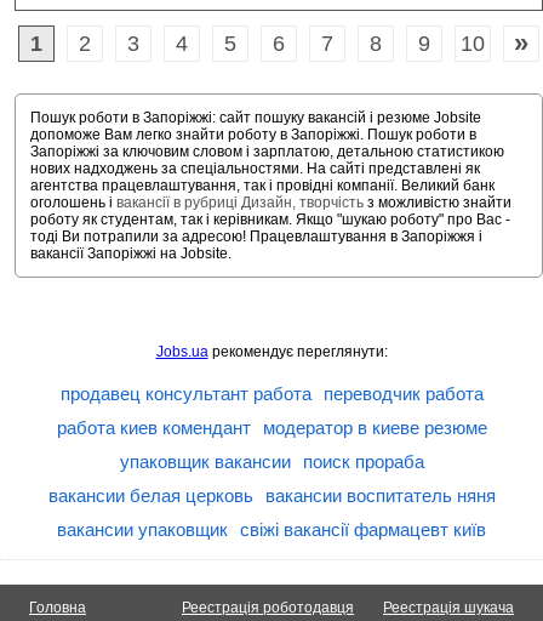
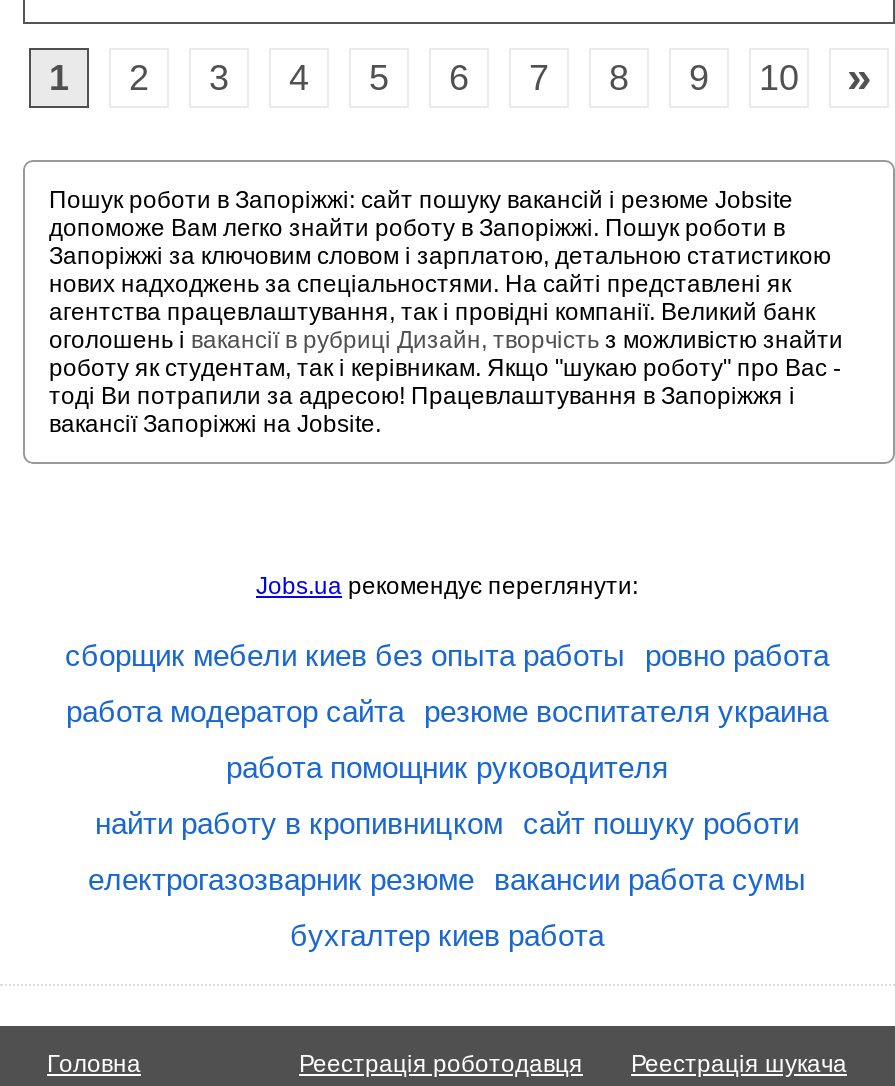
[48,383,495,540] продавец консультант работа переводчик работа | работа киев комендант модератор в киеве резюме | упаковщик вакансии поиск прораба | вакансии белая церковь вакансии воспитатель няня | вакансии упаковщик свіжі вакансії фармацевт київ -> [65,638,829,952] сборщик мебели киев без опыта работы ровно работа | работа модератор сайта резюме воспитателя украина | работа помощник руководителя | найти работу в кропивницком сайт пошуку роботи | електрогазозварник резюме вакансии работа сумы | бухгалтер киев работа

